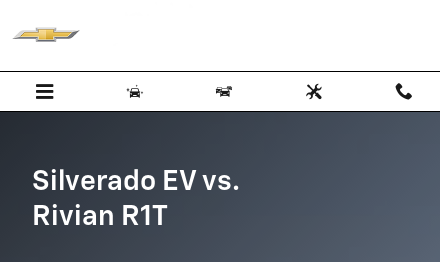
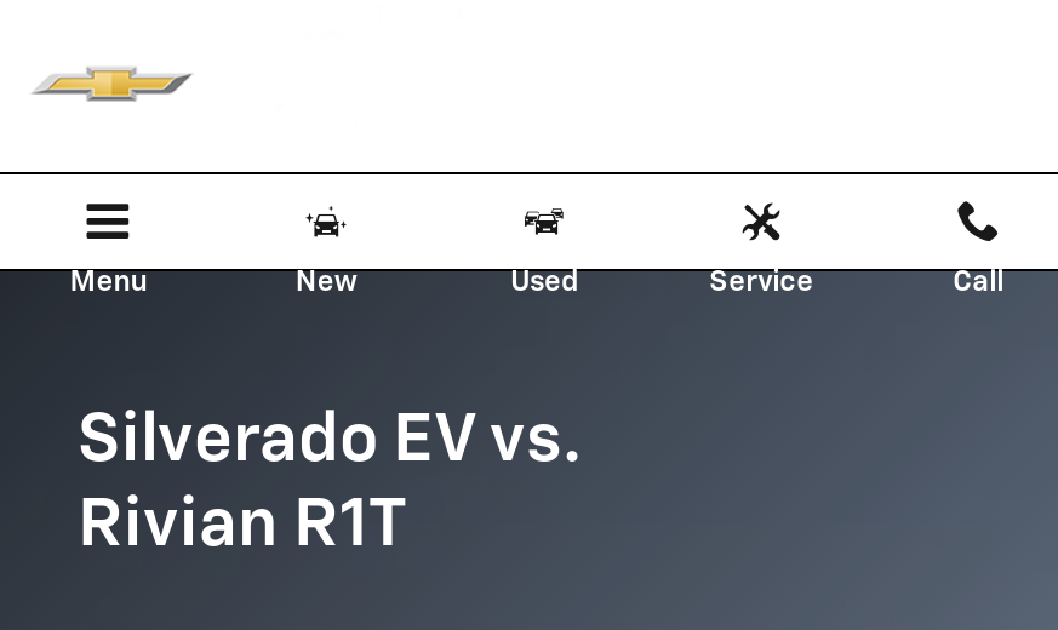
none -> [70,269,1004,298] Menu | New | Used | Service | Call

